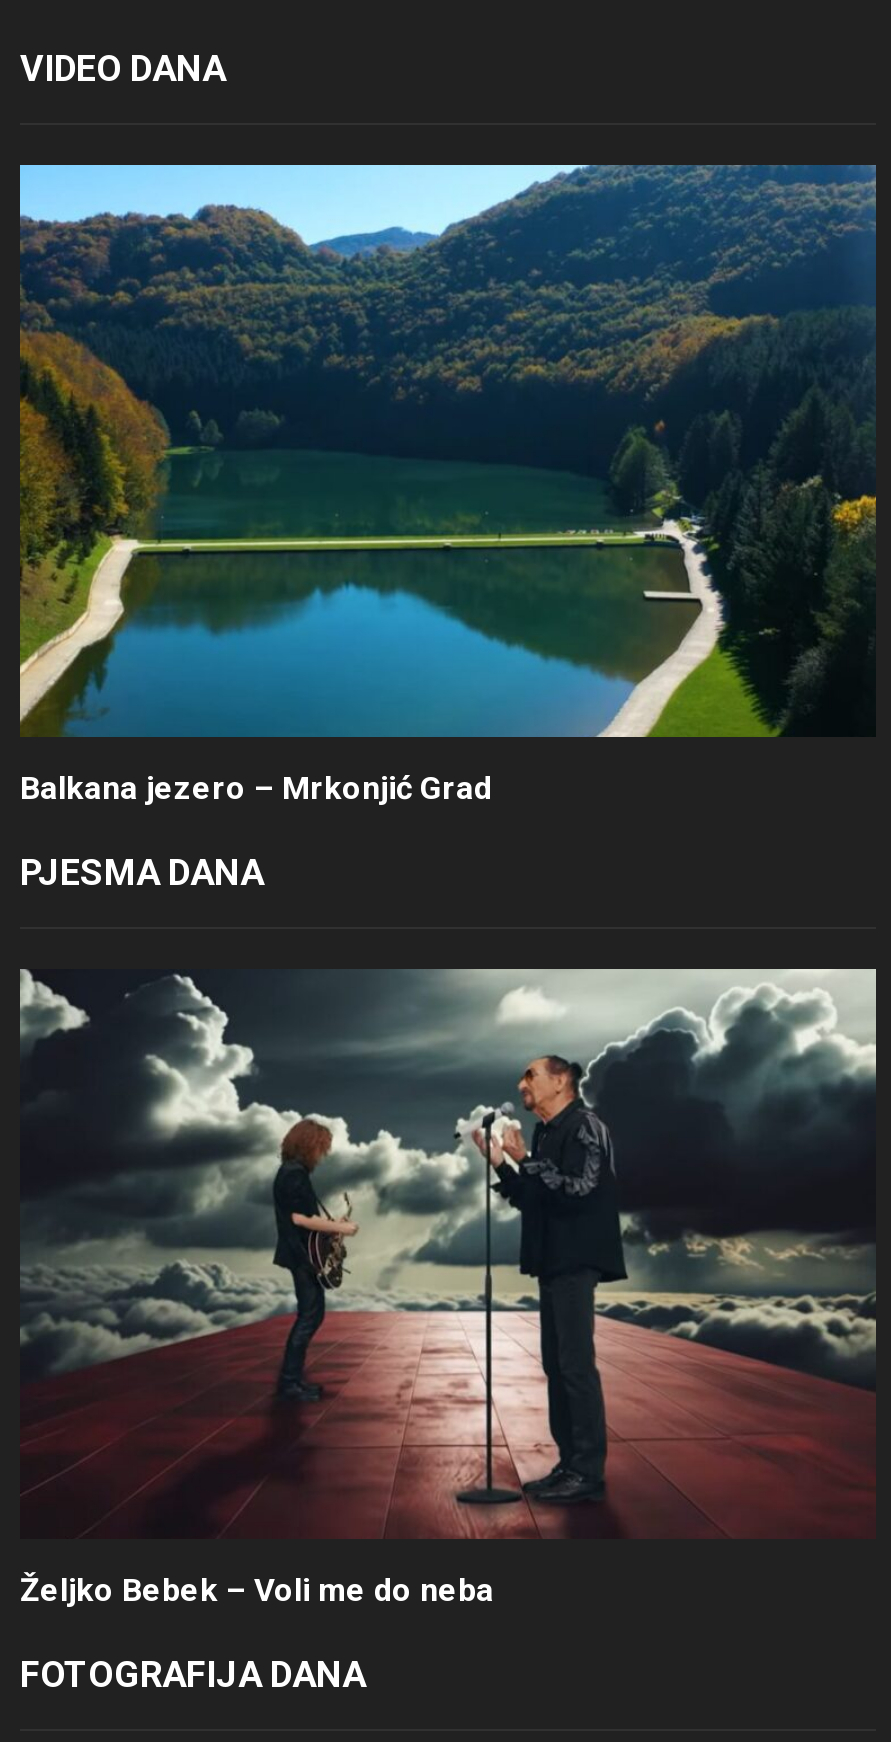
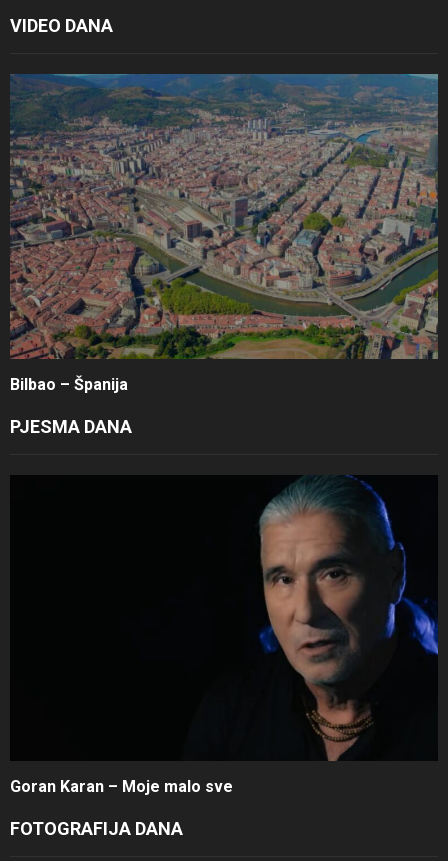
[18,163,876,806] [image] | Balkana jezero – Mrkonjić Grad -> [9,73,439,394] [image] | Bilbao – Španija
[18,967,878,1609] [image] | Željko Bebek – Voli me do neba -> [10,475,439,796] [image] | Goran Karan – Moje malo sve

